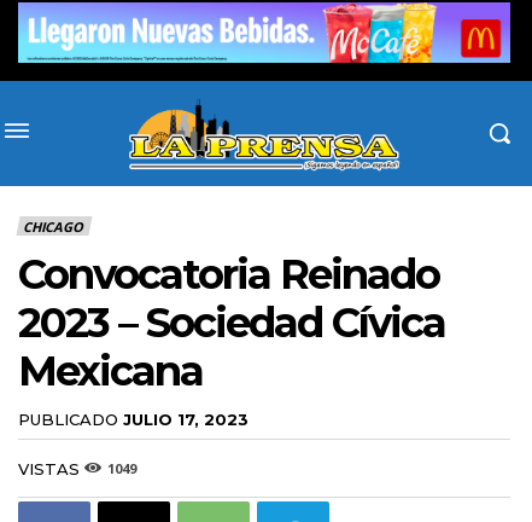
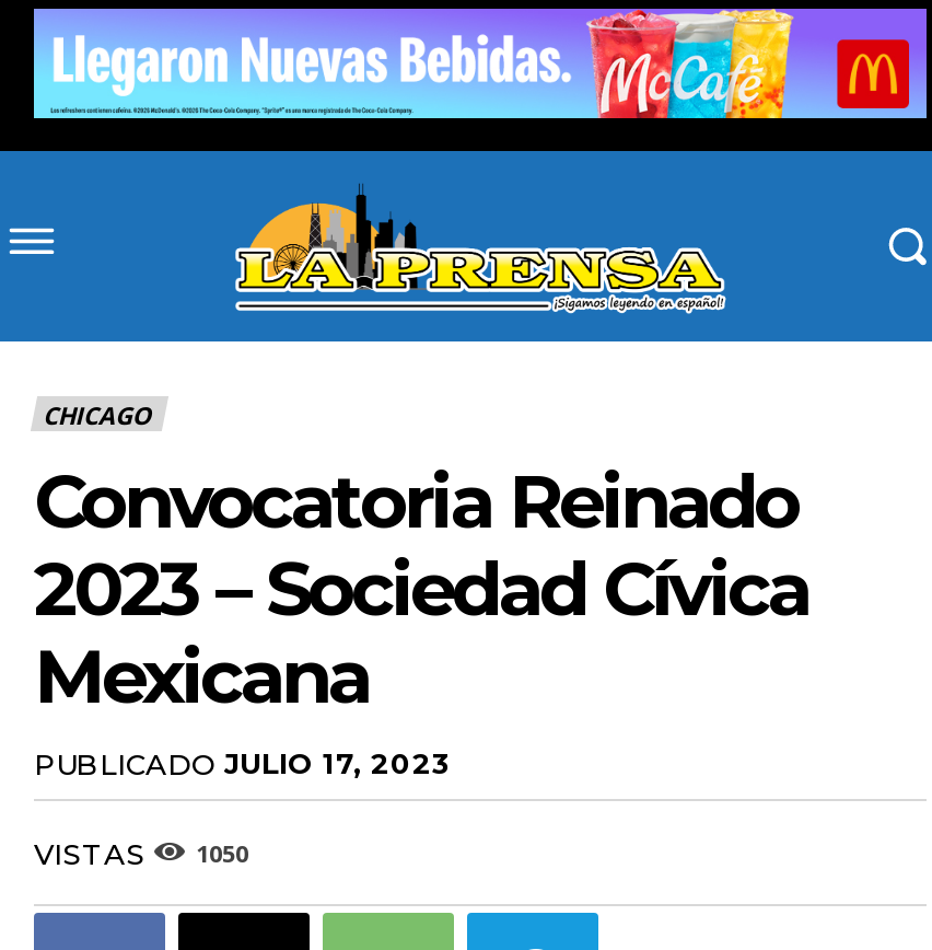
[18,459,136,478] VISTAS 1049 -> [34,836,248,871] VISTAS 1050

